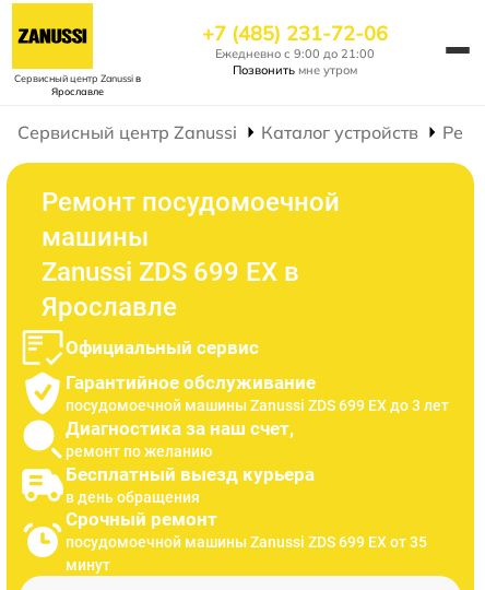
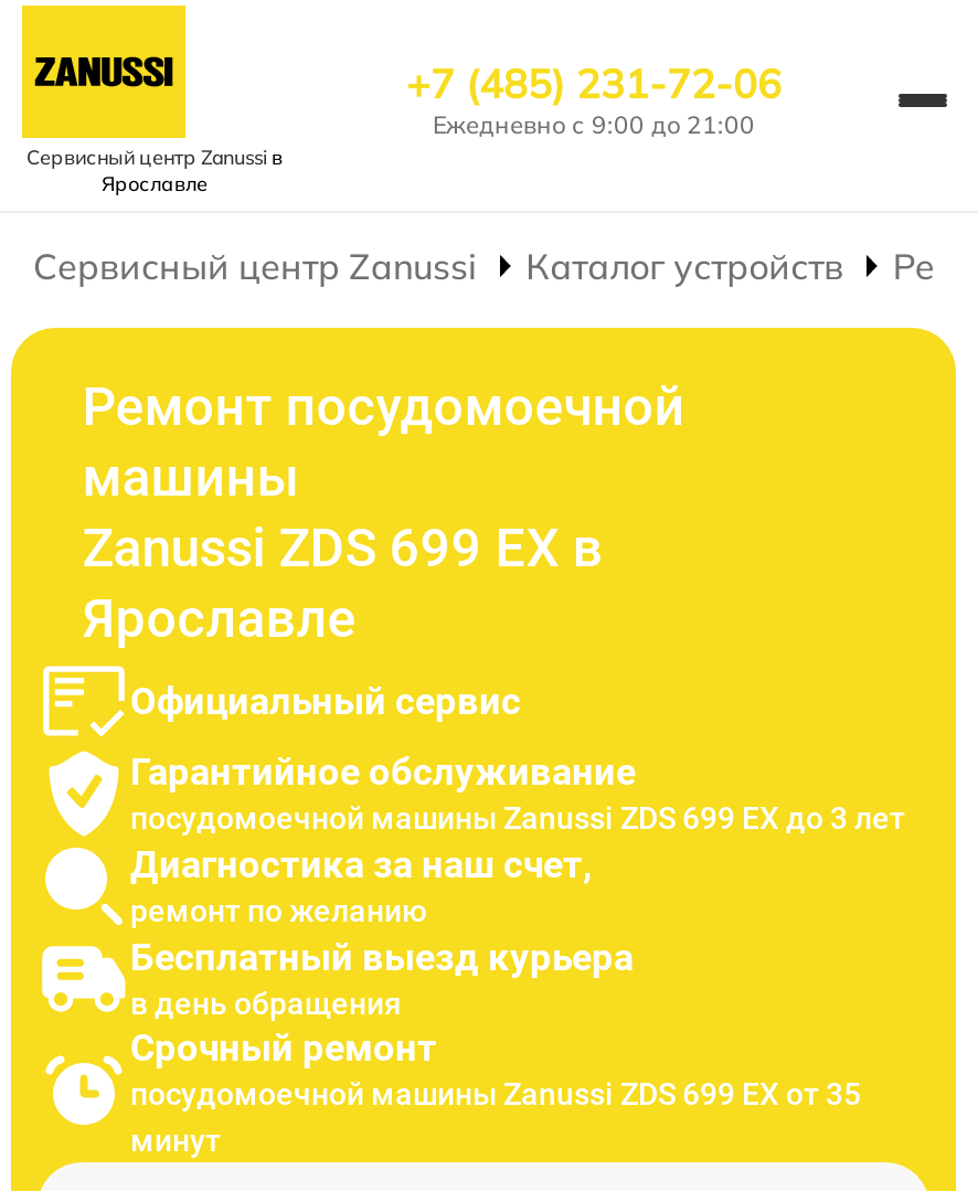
[233,62,357,78] Позвонить мне утром -> none

